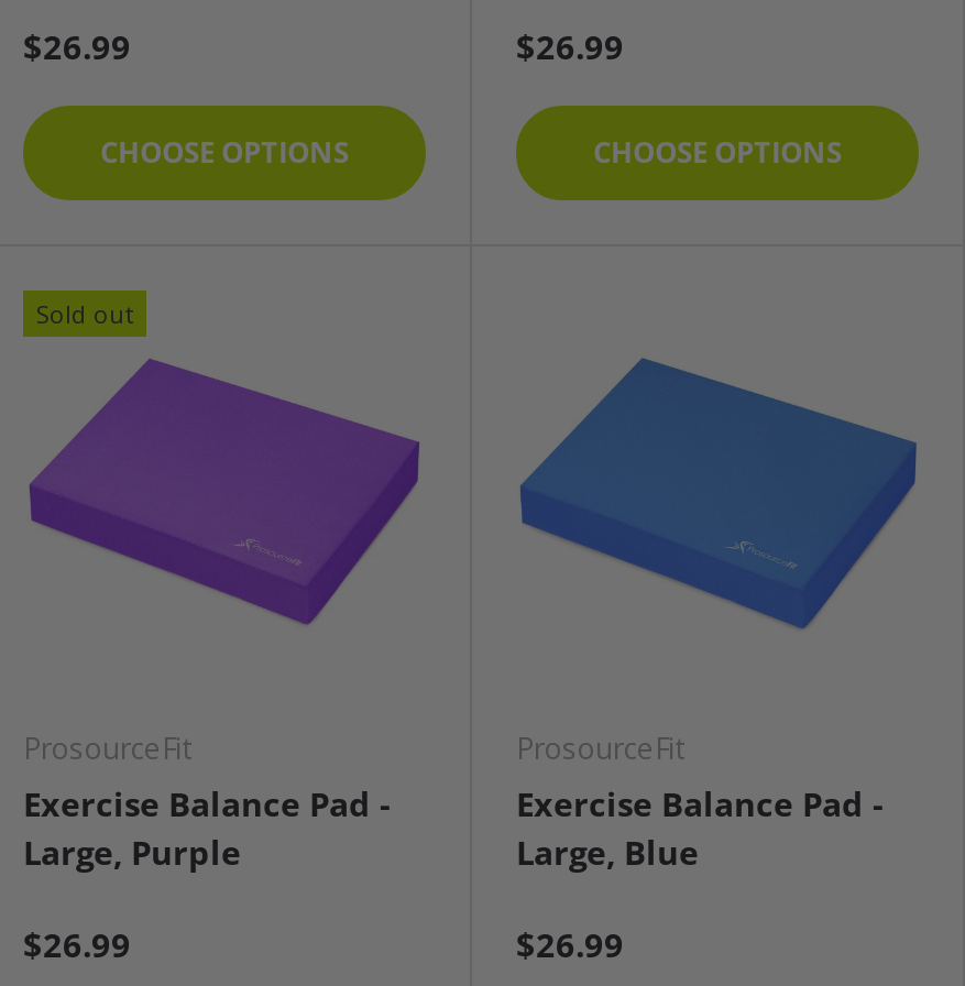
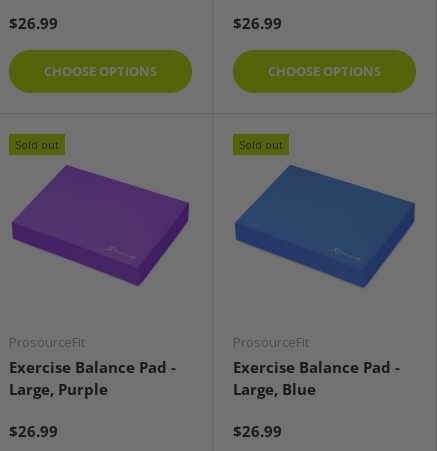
none -> [239,137,283,152] Sold out

